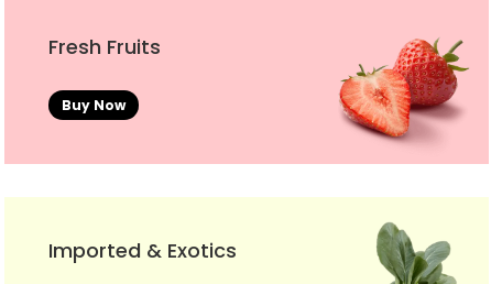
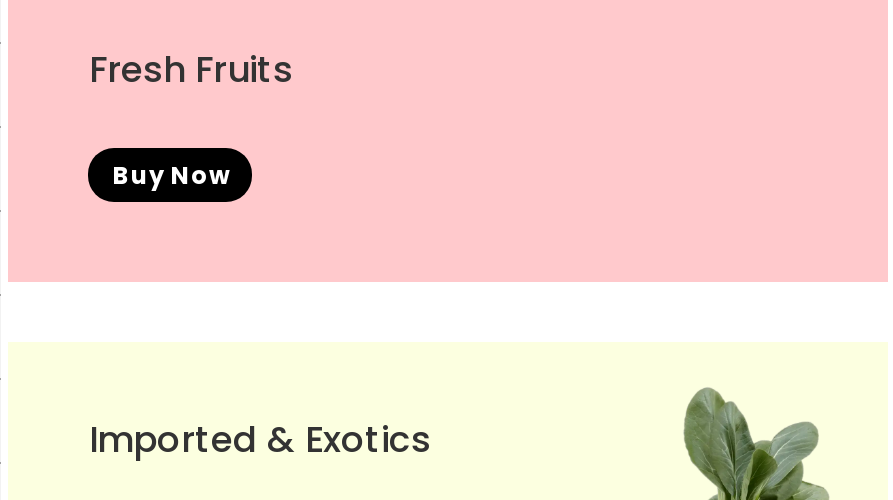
[339,39,469,143] [image] -> none

